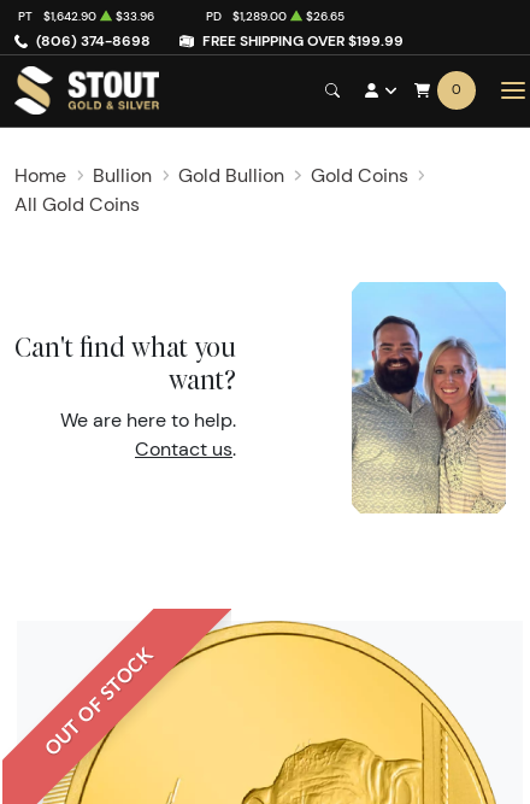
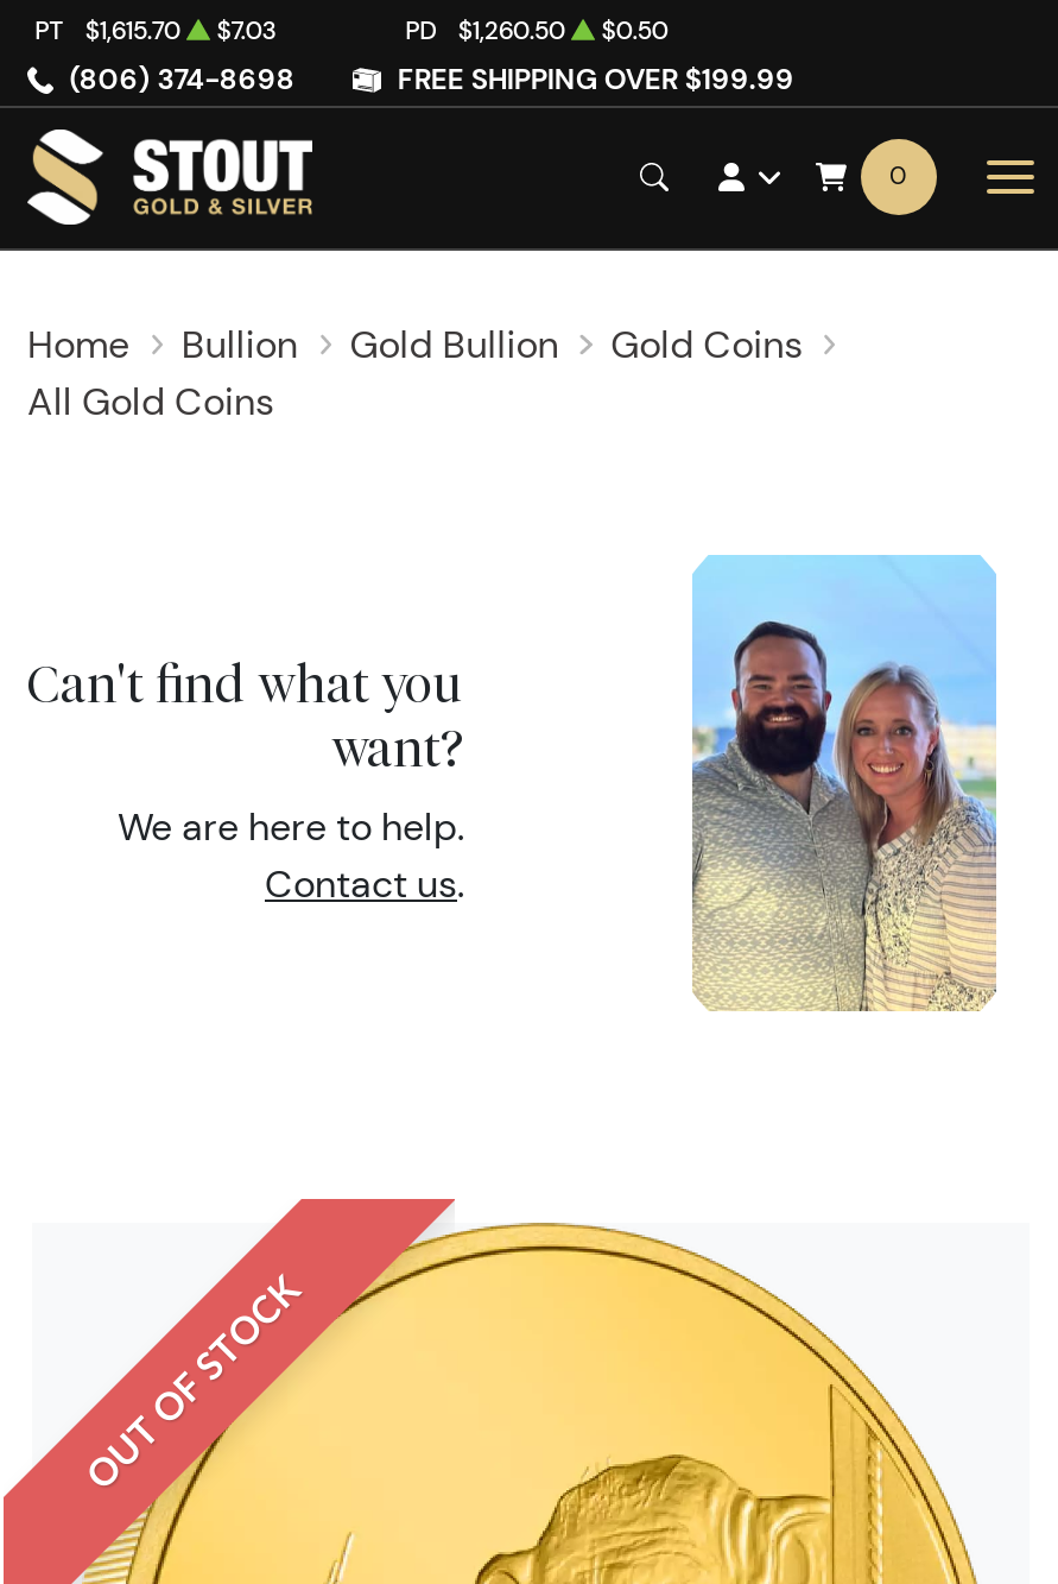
[44,8,97,24] $1,642.90 -> [85,15,180,46] $1,615.70
[115,8,154,24] $33.96 -> [217,15,276,46] $7.03
[233,8,287,24] $1,289.00 -> [458,15,565,46] $1,260.50
[306,8,344,24] $26.65 -> [602,15,668,46] $0.50

